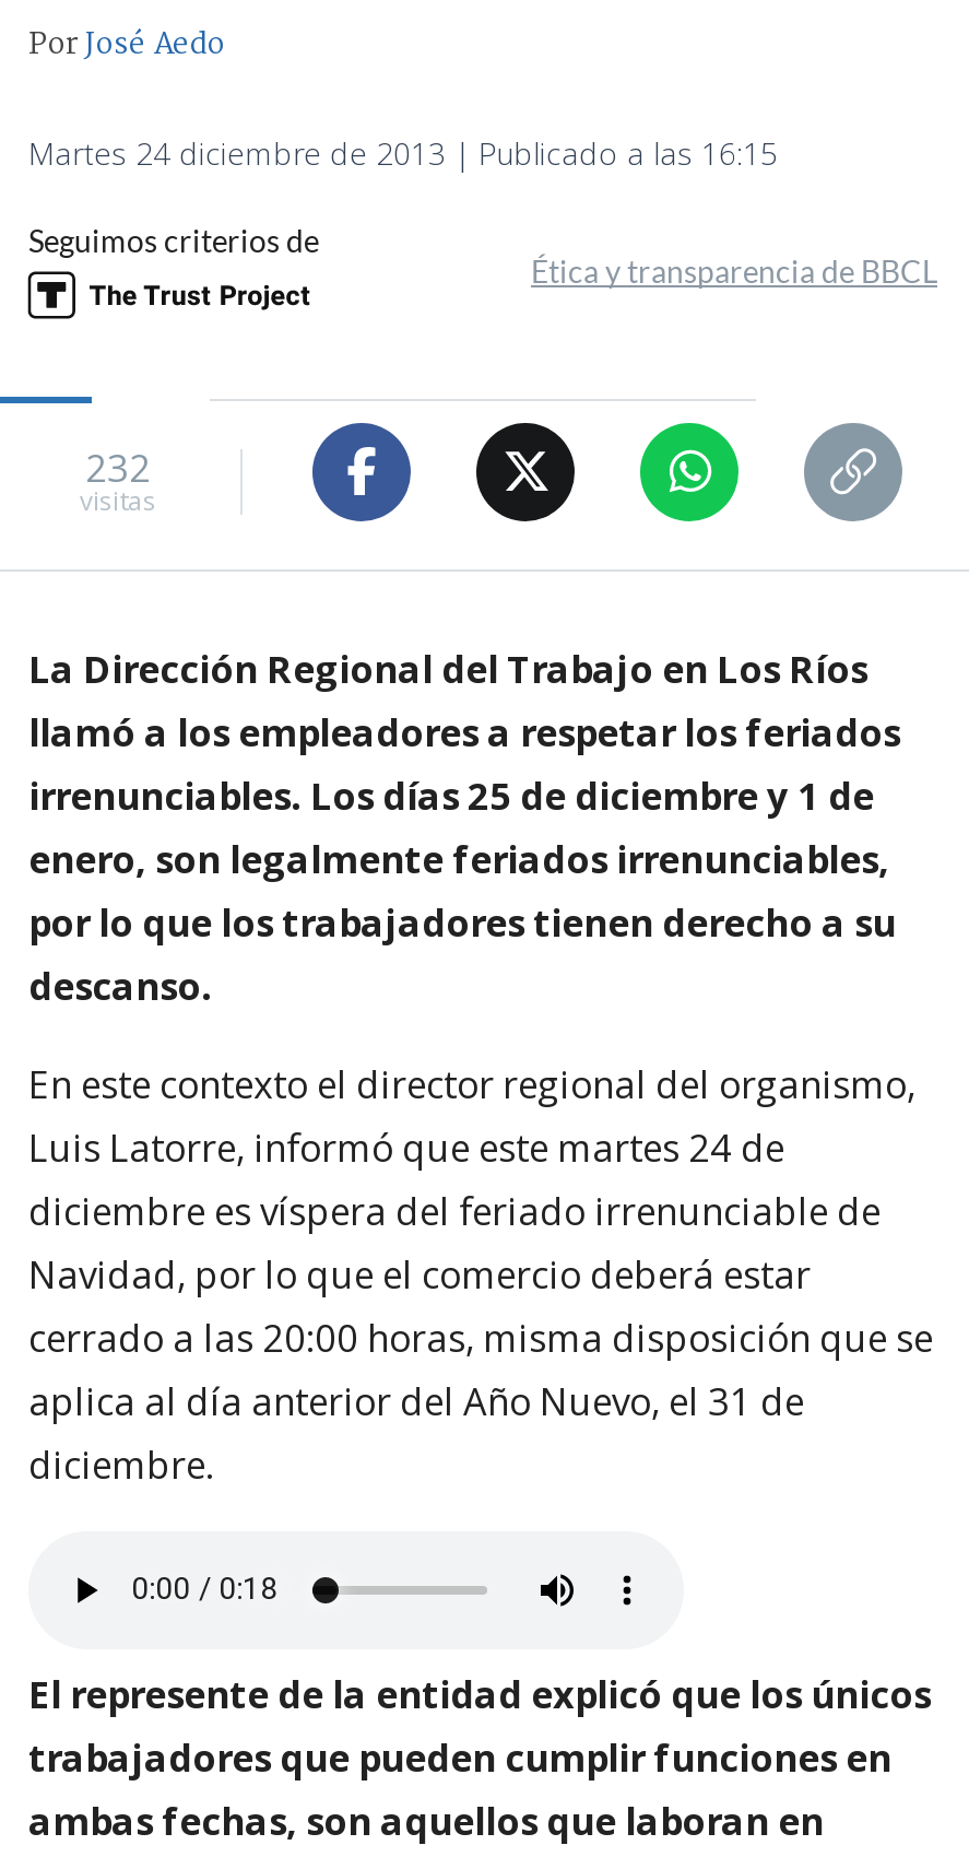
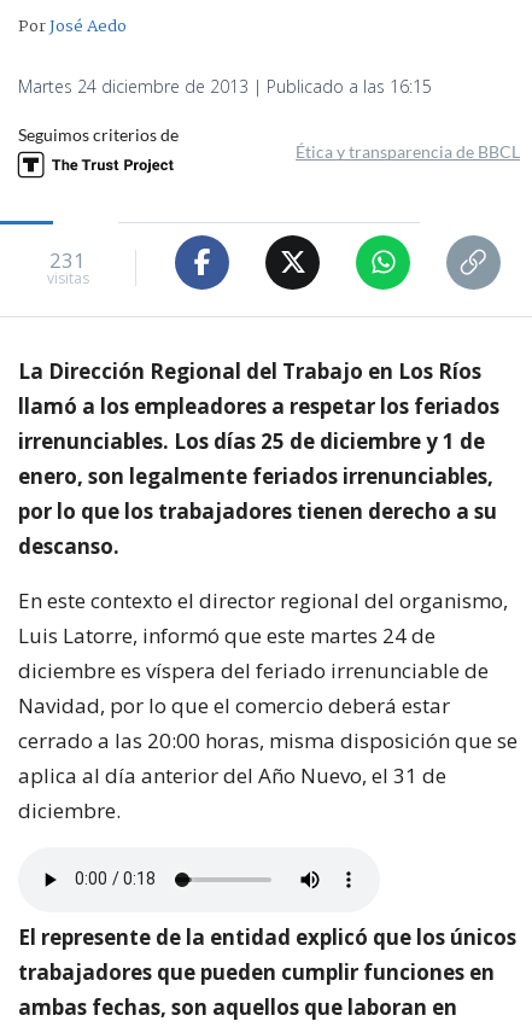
[85,443,151,494] 232 -> [49,247,86,274] 231

